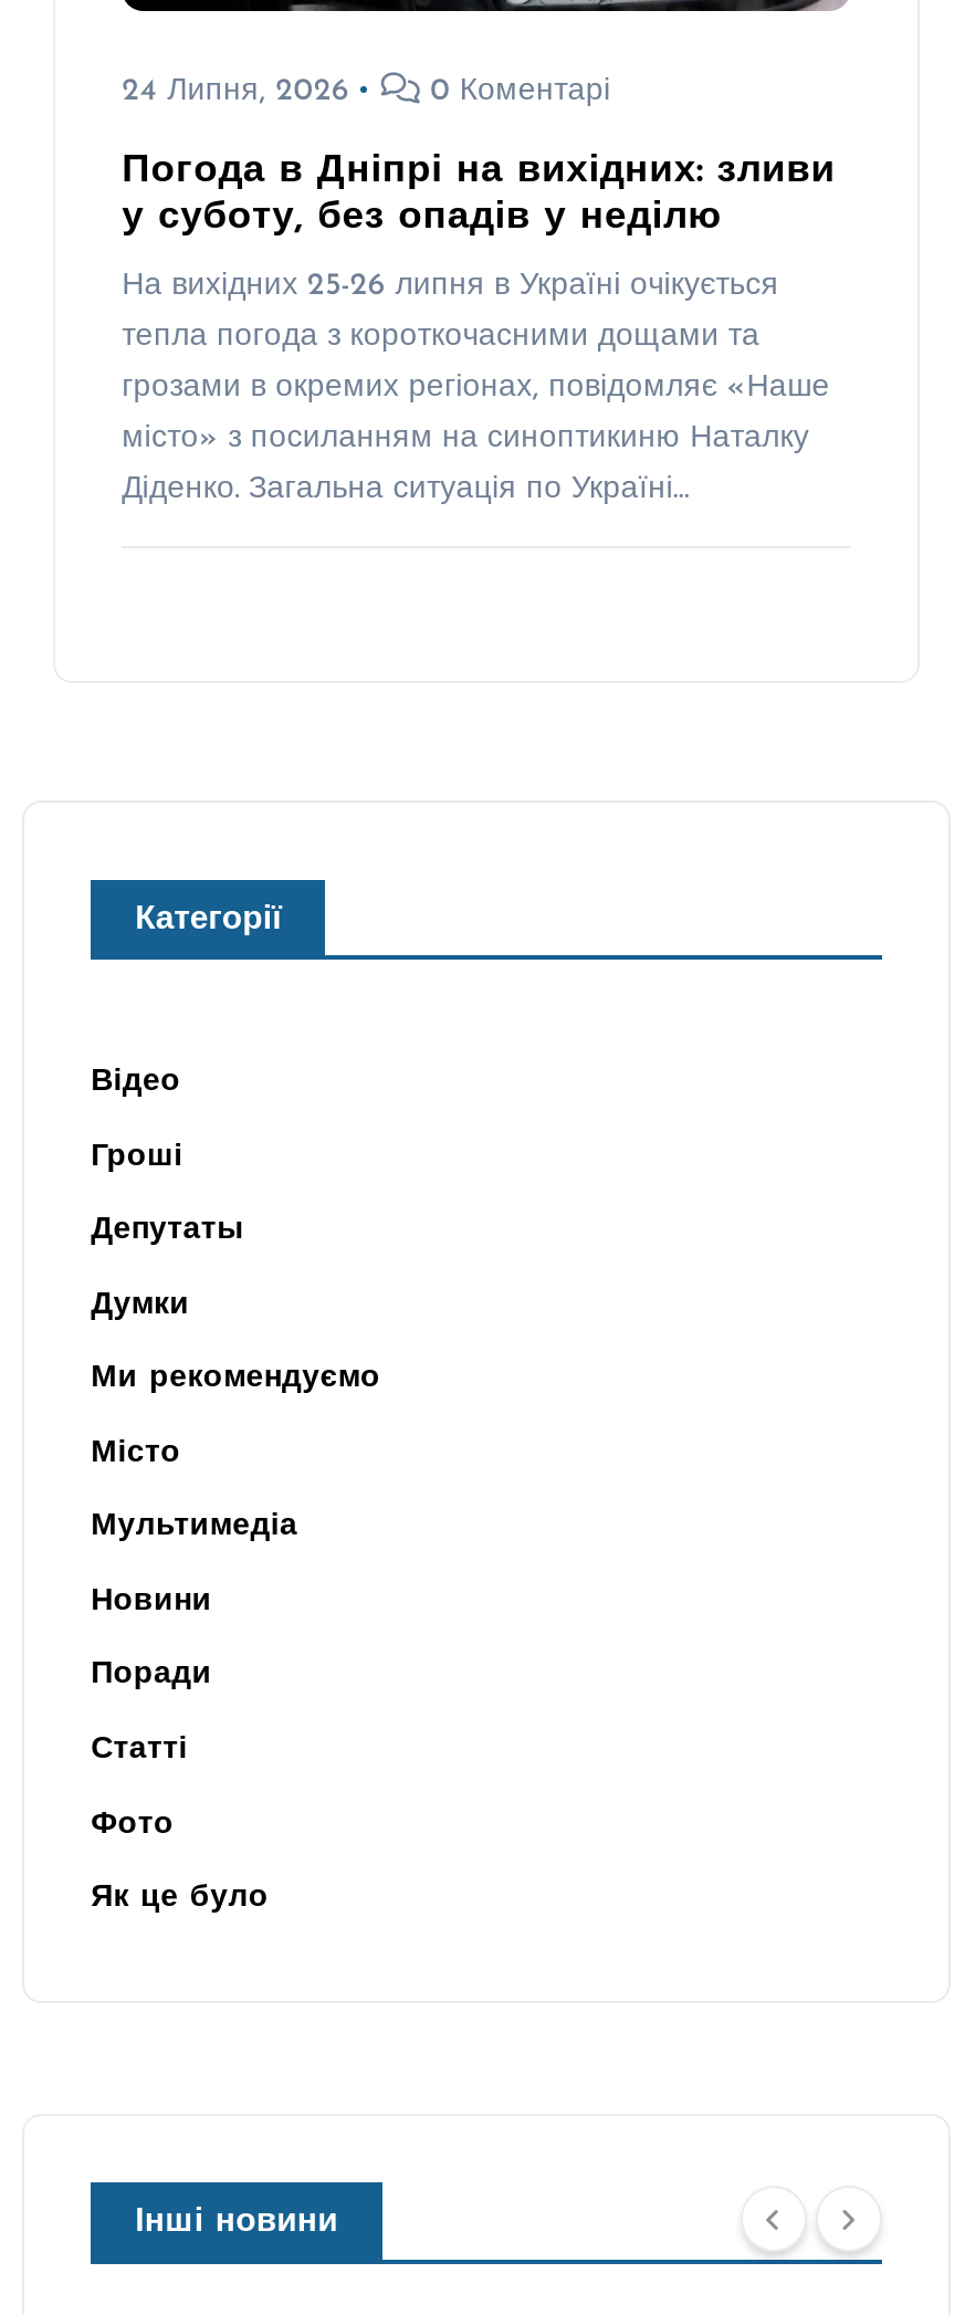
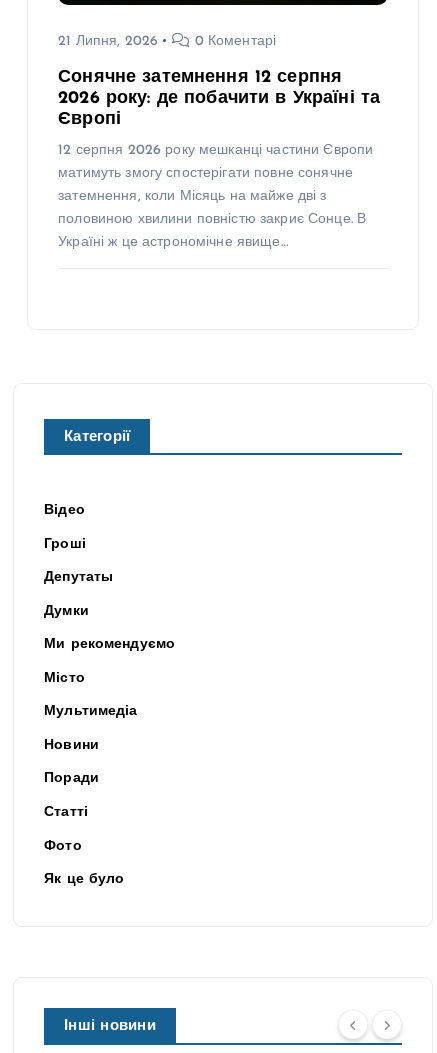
[122,74,350,107] 24 Липня, 2026 -> [58,34,158,49] 21 Липня, 2026
[122,152,836,236] Погода в Дніпрі на вихідних: зливи | у суботу, без опадів у неділю -> [58,69,380,128] Сонячне затемнення 12 серпня | 2026 року: де побачити в Україні та | Європі
[122,269,779,302] На вихідних 25-26 липня в Україні очікується -> [58,143,373,158] 12 серпня 2026 року мешканці частини Європи
[122,320,760,353] тепла погода з короткочасними дощами та -> [58,166,353,181] матимуть змогу спостерігати повне сонячне
[122,371,830,404] грозами в окремих регіонах, повідомляє «Наше -> [58,189,326,204] затемнення, коли Місяць на майже дві з
[122,421,809,455] місто» з посиланням на синоптикиню Наталку -> [58,212,366,227] половиною хвилини повністю закриє Сонце. В
[122,472,689,505] Діденко. Загальна ситуація по Україні… -> [58,235,288,250] Україні ж це астрономічне явище…

